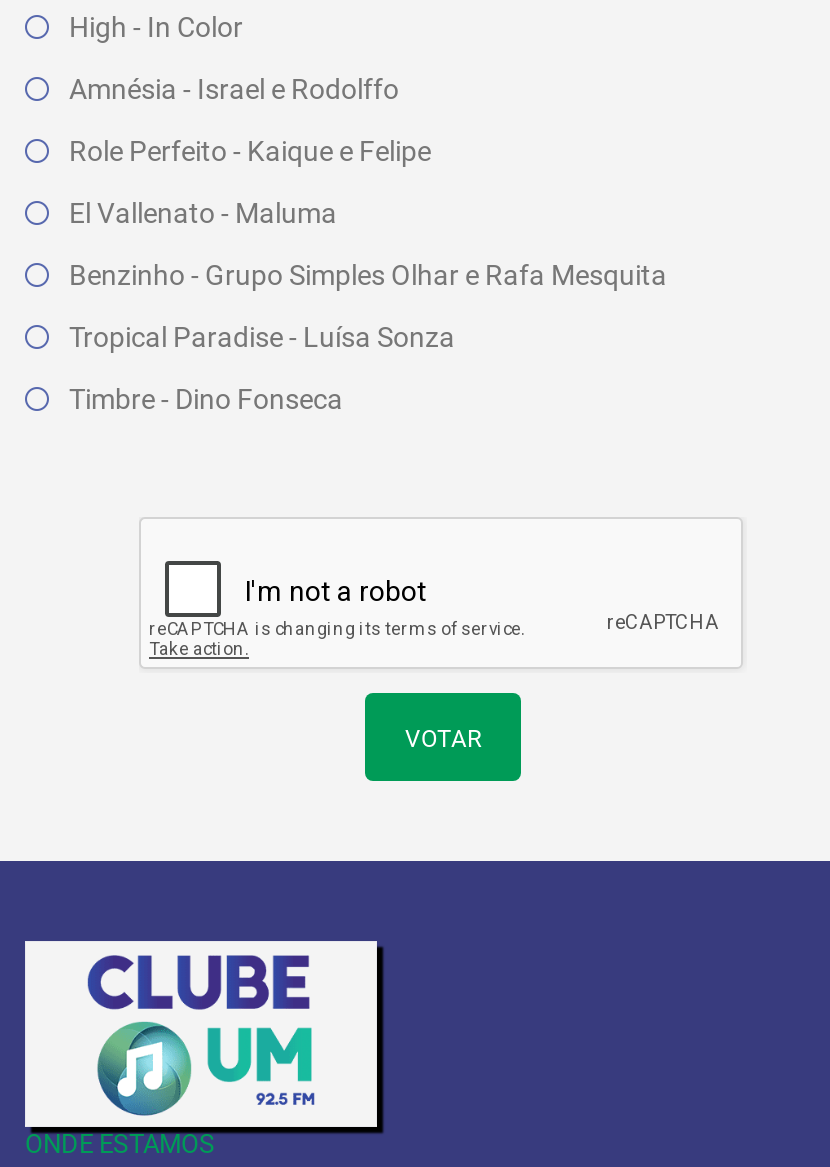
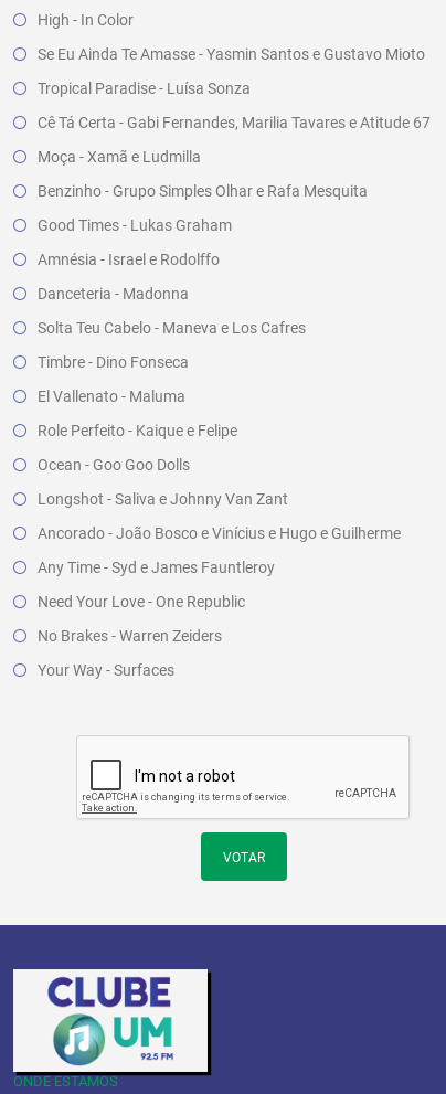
none -> [38,45,425,63] Se Eu Ainda Te Amasse - Yasmin Santos e Gustavo Mioto
moved [69,73,399,105] -> [38,251,220,268]: Amnésia - Israel e Rodolffo
moved [69,135,431,229] -> [38,387,237,439]: El Vallenato - Maluma | Role Perfeito - Kaique e Felipe
moved [69,259,667,291] -> [38,182,368,200]: Benzinho - Grupo Simples Olhar e Rafa Mesquita
moved [69,321,455,353] -> [38,79,251,97]: Tropical Paradise - Luísa Sonza
none -> [38,114,431,337] Cê Tá Certa - Gabi Fernandes, Marilia Tavares e Atitude 67 | Moça - Xamã e Ludmilla | Good Times - Lukas Graham | Danceteria - Madonna | Solta Teu Cabelo - Maneva e Los Cafres
none -> [38,456,401,679] Ocean - Goo Goo Dolls | Longshot - Saliva e Johnny Van Zant | Ancorado - João Bosco e Vinícius e Hugo e Guilherme | Any Time - Syd e James Fauntleroy | Need Your Love - One Republic | No Brakes - Warren Zeiders | Your Way - Surfaces

